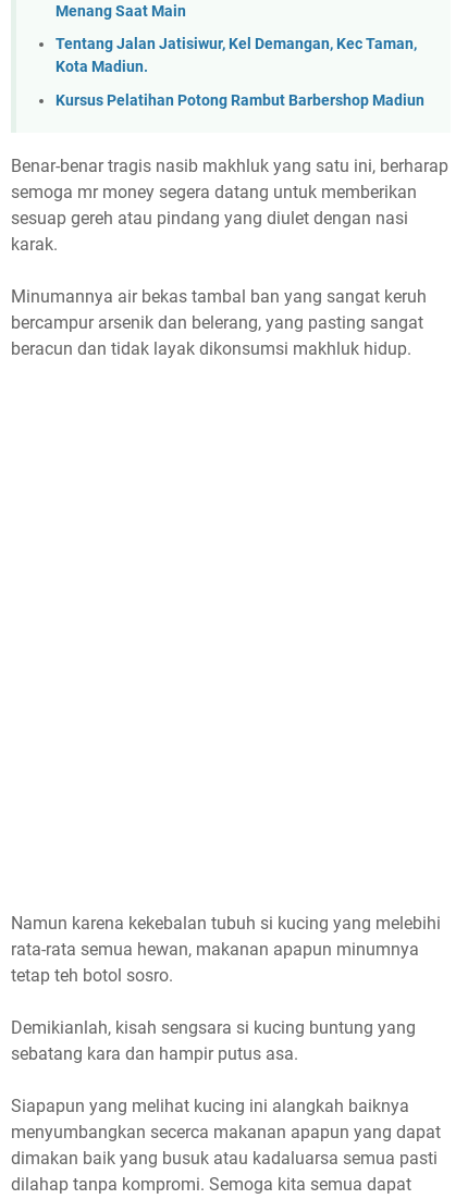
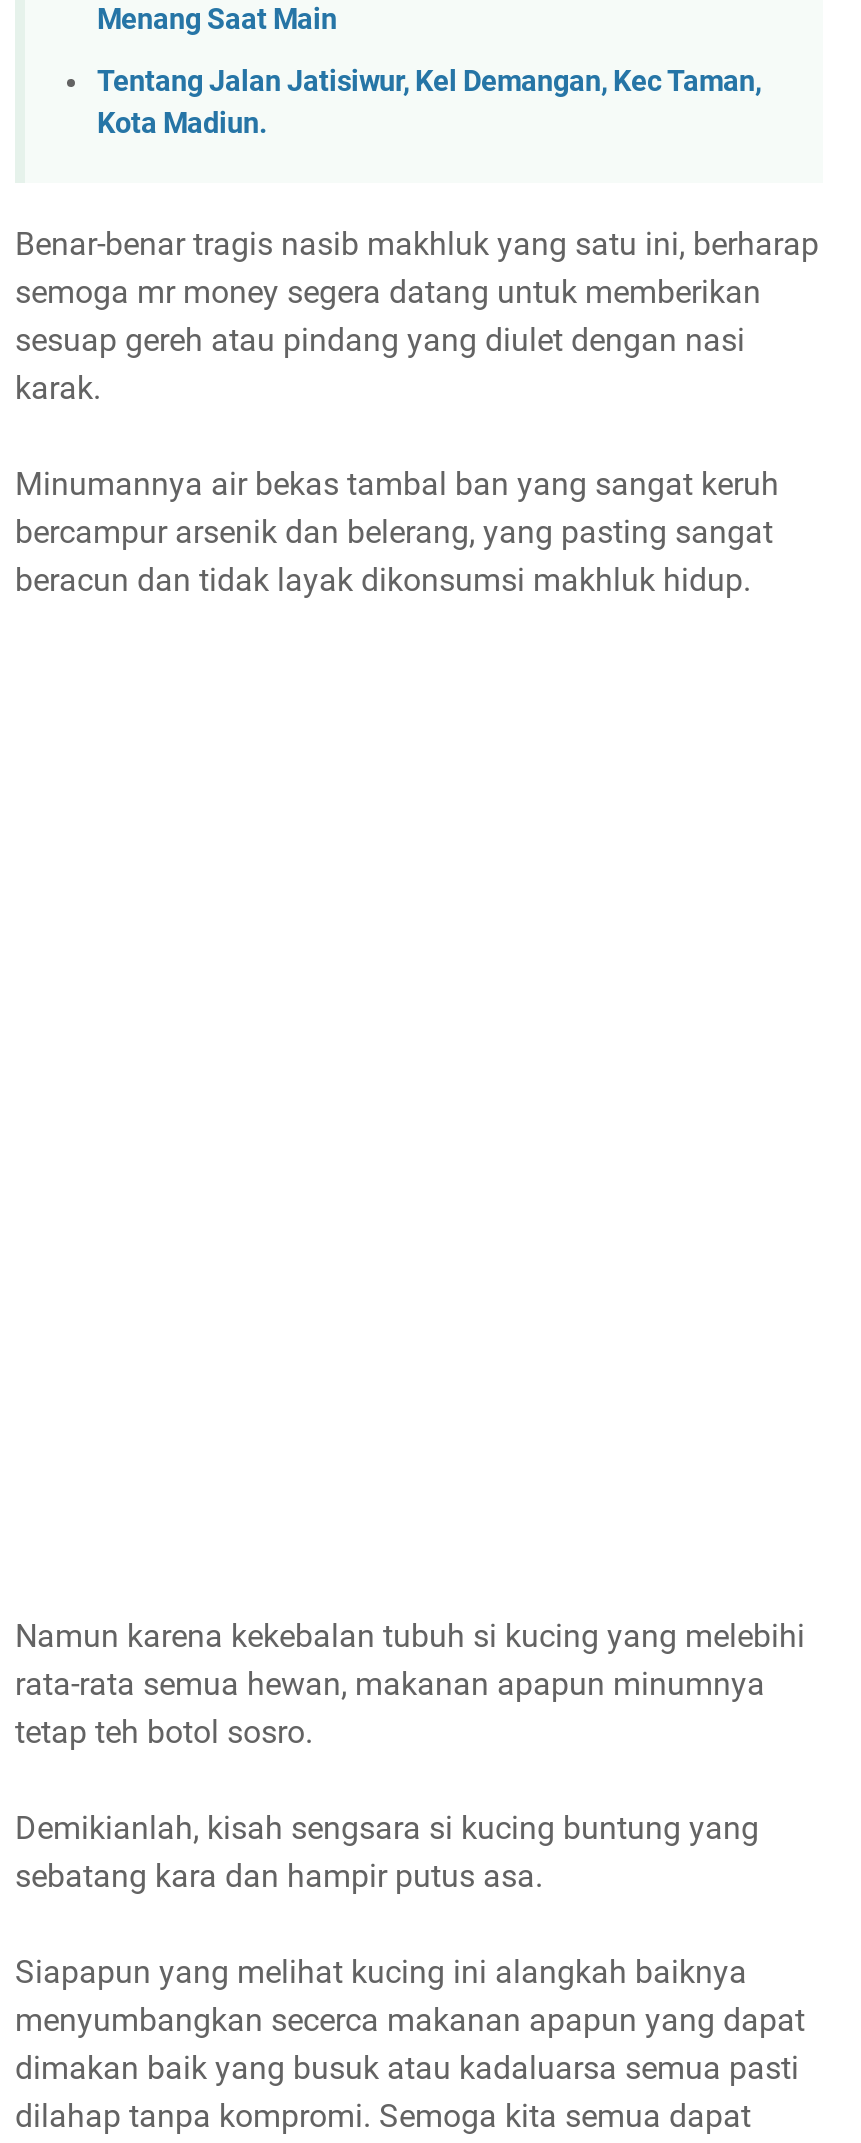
[56,92,424,110] Kursus Pelatihan Potong Rambut Barbershop Madiun -> none

